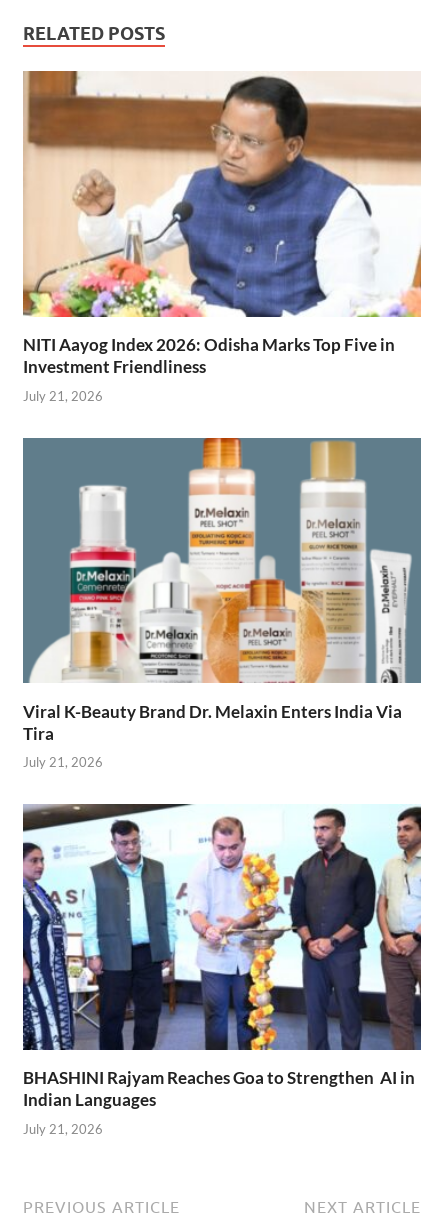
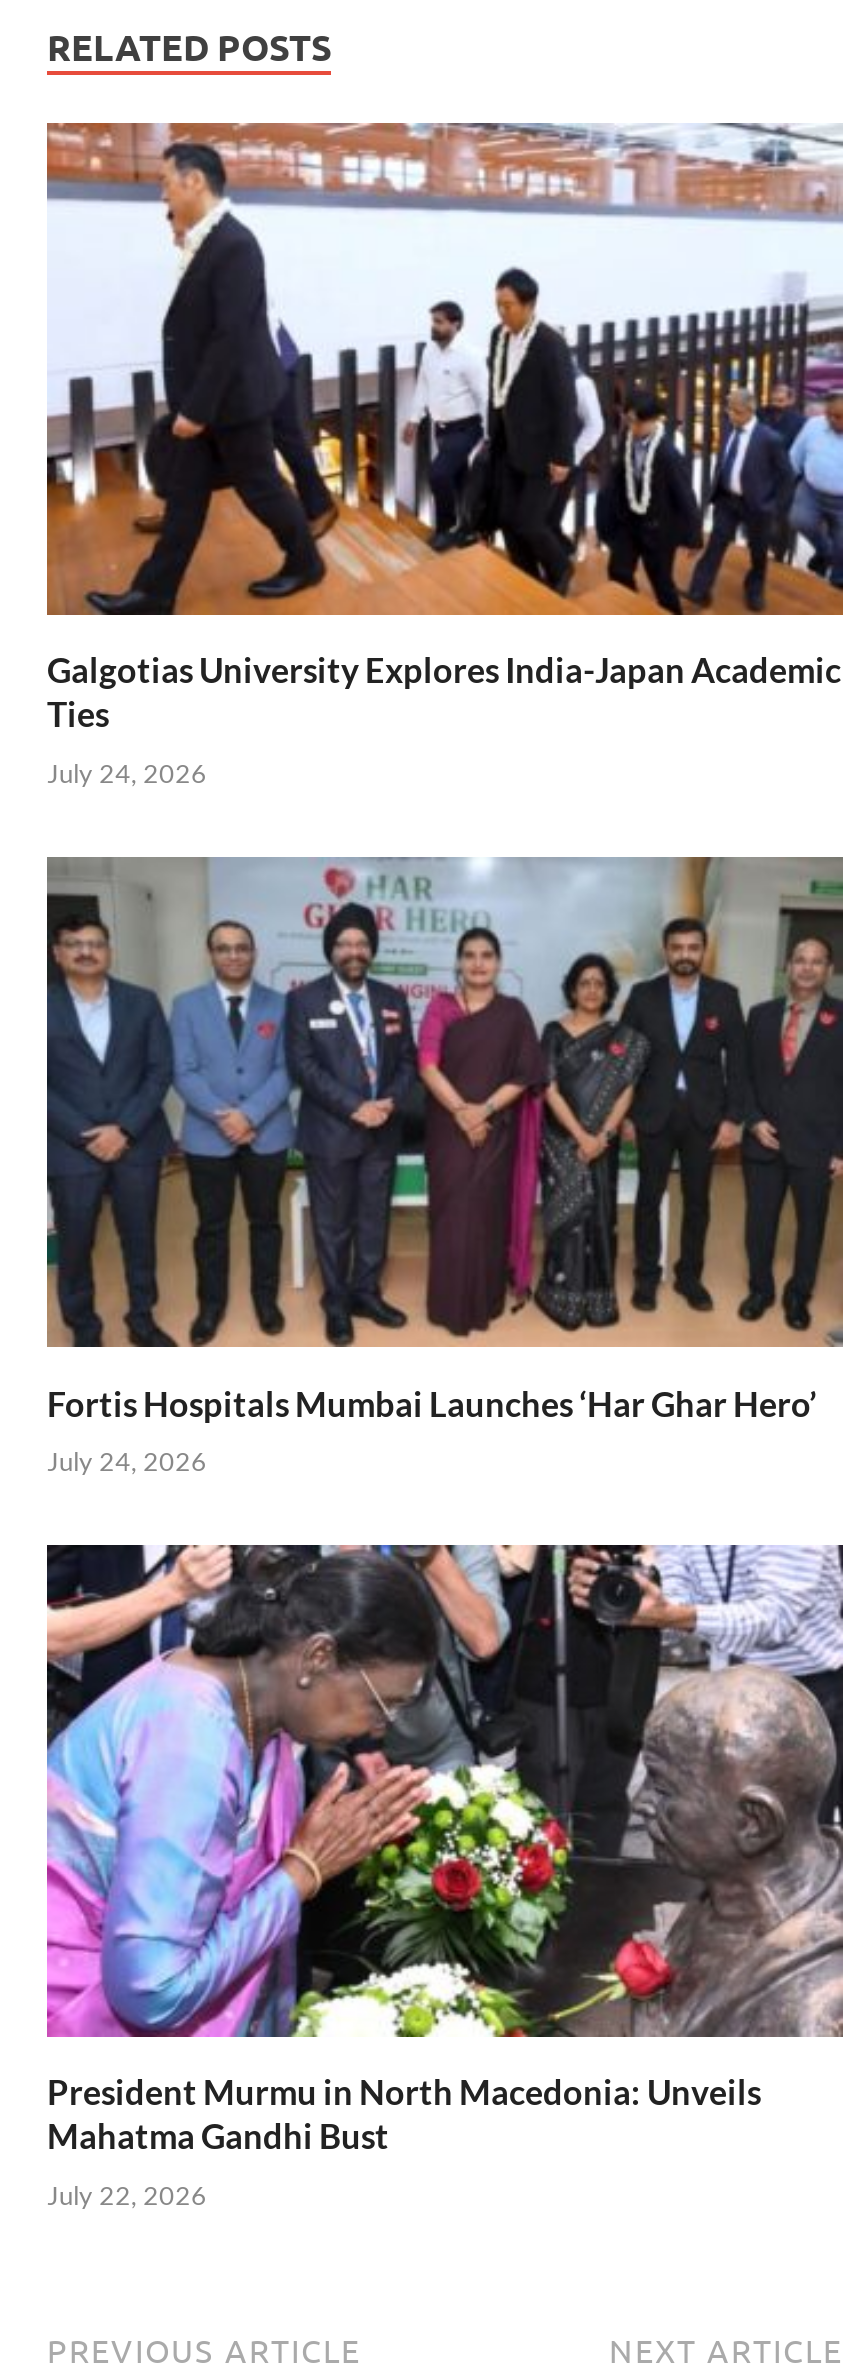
[22,71,422,377] [image] | NITI Aayog Index 2026: Odisha Marks Top Five in | Investment Friendliness -> [45,121,845,735] [image] | Galgotias University Explores India-Japan Academic | Ties
[23,388,103,404] July 21, 2026 -> [47,756,207,788] July 24, 2026
[22,437,422,744] [image] | Viral K-Beauty Brand Dr. Melaxin Enters India Via | Tira -> [45,855,845,1424] [image] | Fortis Hospitals Mumbai Launches ‘Har Ghar Hero’
[23,754,103,770] July 21, 2026 -> [47,1445,207,1477] July 24, 2026
[22,803,422,1110] [image] | BHASHINI Rajyam Reaches Goa to Strengthen AI in | Indian Languages -> [45,1543,845,2157] [image] | President Murmu in North Macedonia: Unveils | Mahatma Gandhi Bust
[23,1121,103,1137] July 21, 2026 -> [47,2178,207,2210] July 22, 2026

